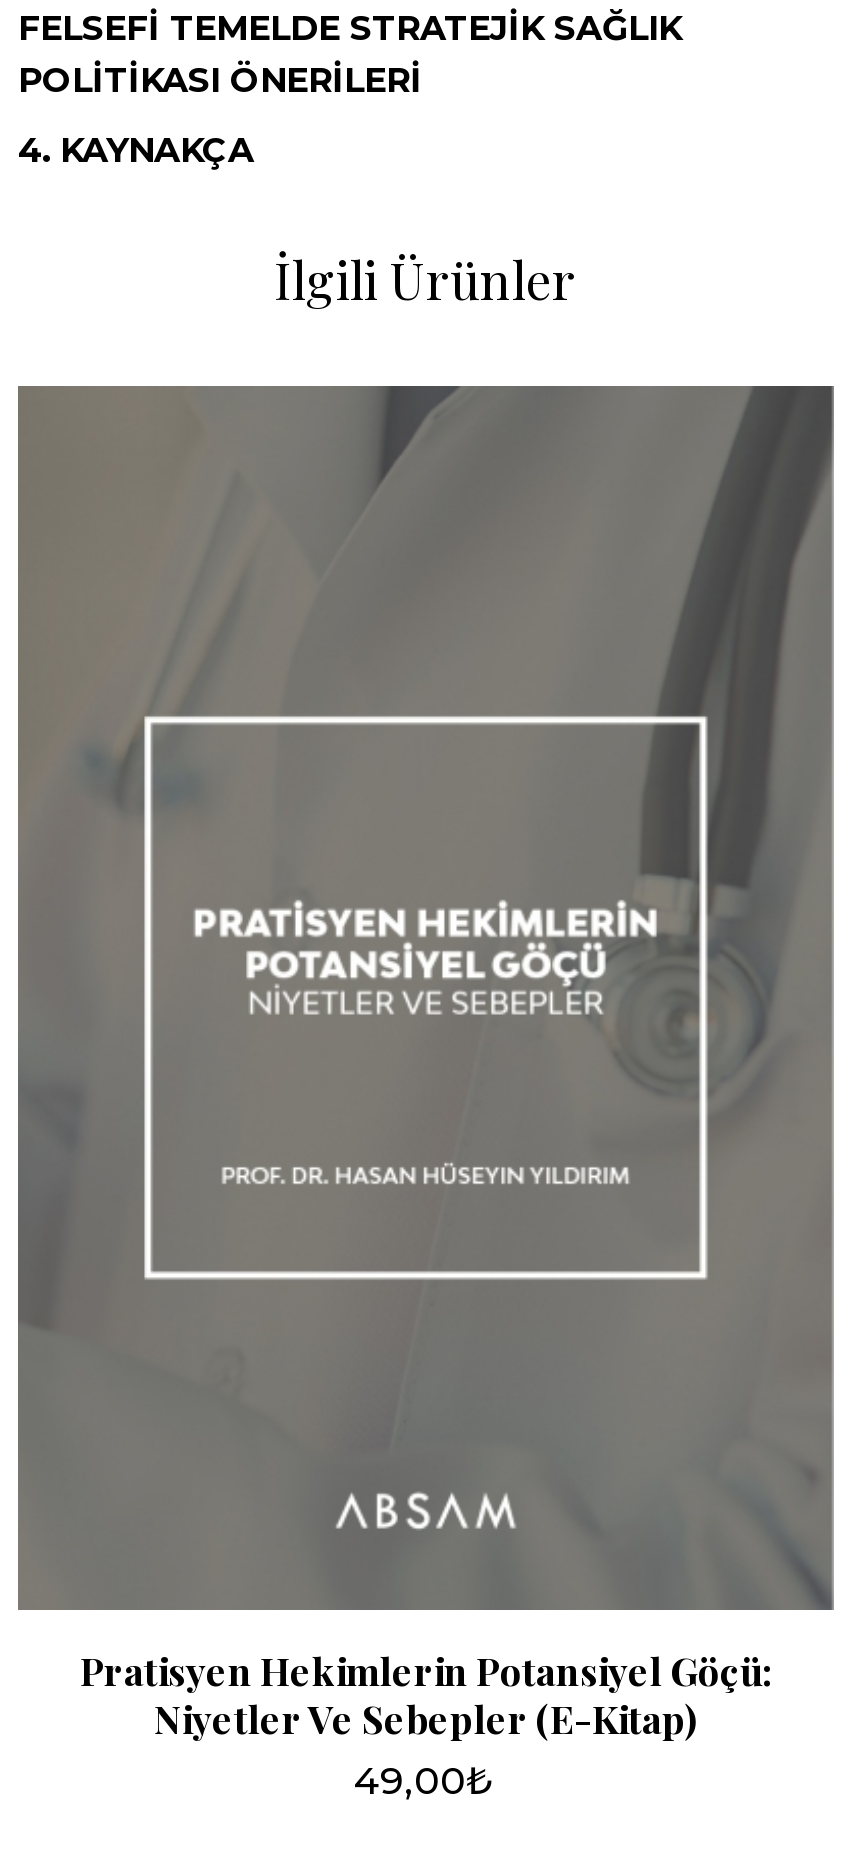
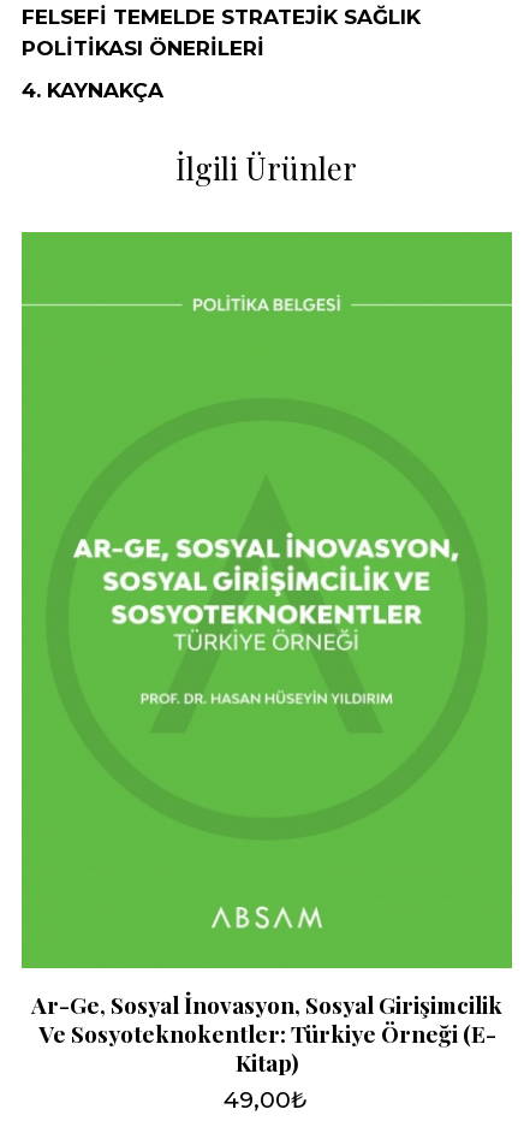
[16,384,836,1745] [image] | Pratisyen Hekimlerin Potansiyel Göçü: | Niyetler Ve Sebepler (e-Kitap) -> [20,231,513,1078] [image] | Ar-Ge, Sosyal İnovasyon, Sosyal Girişimcilik | Ve Sosyoteknokentler: Türkiye Örneği (e- | Kitap)

